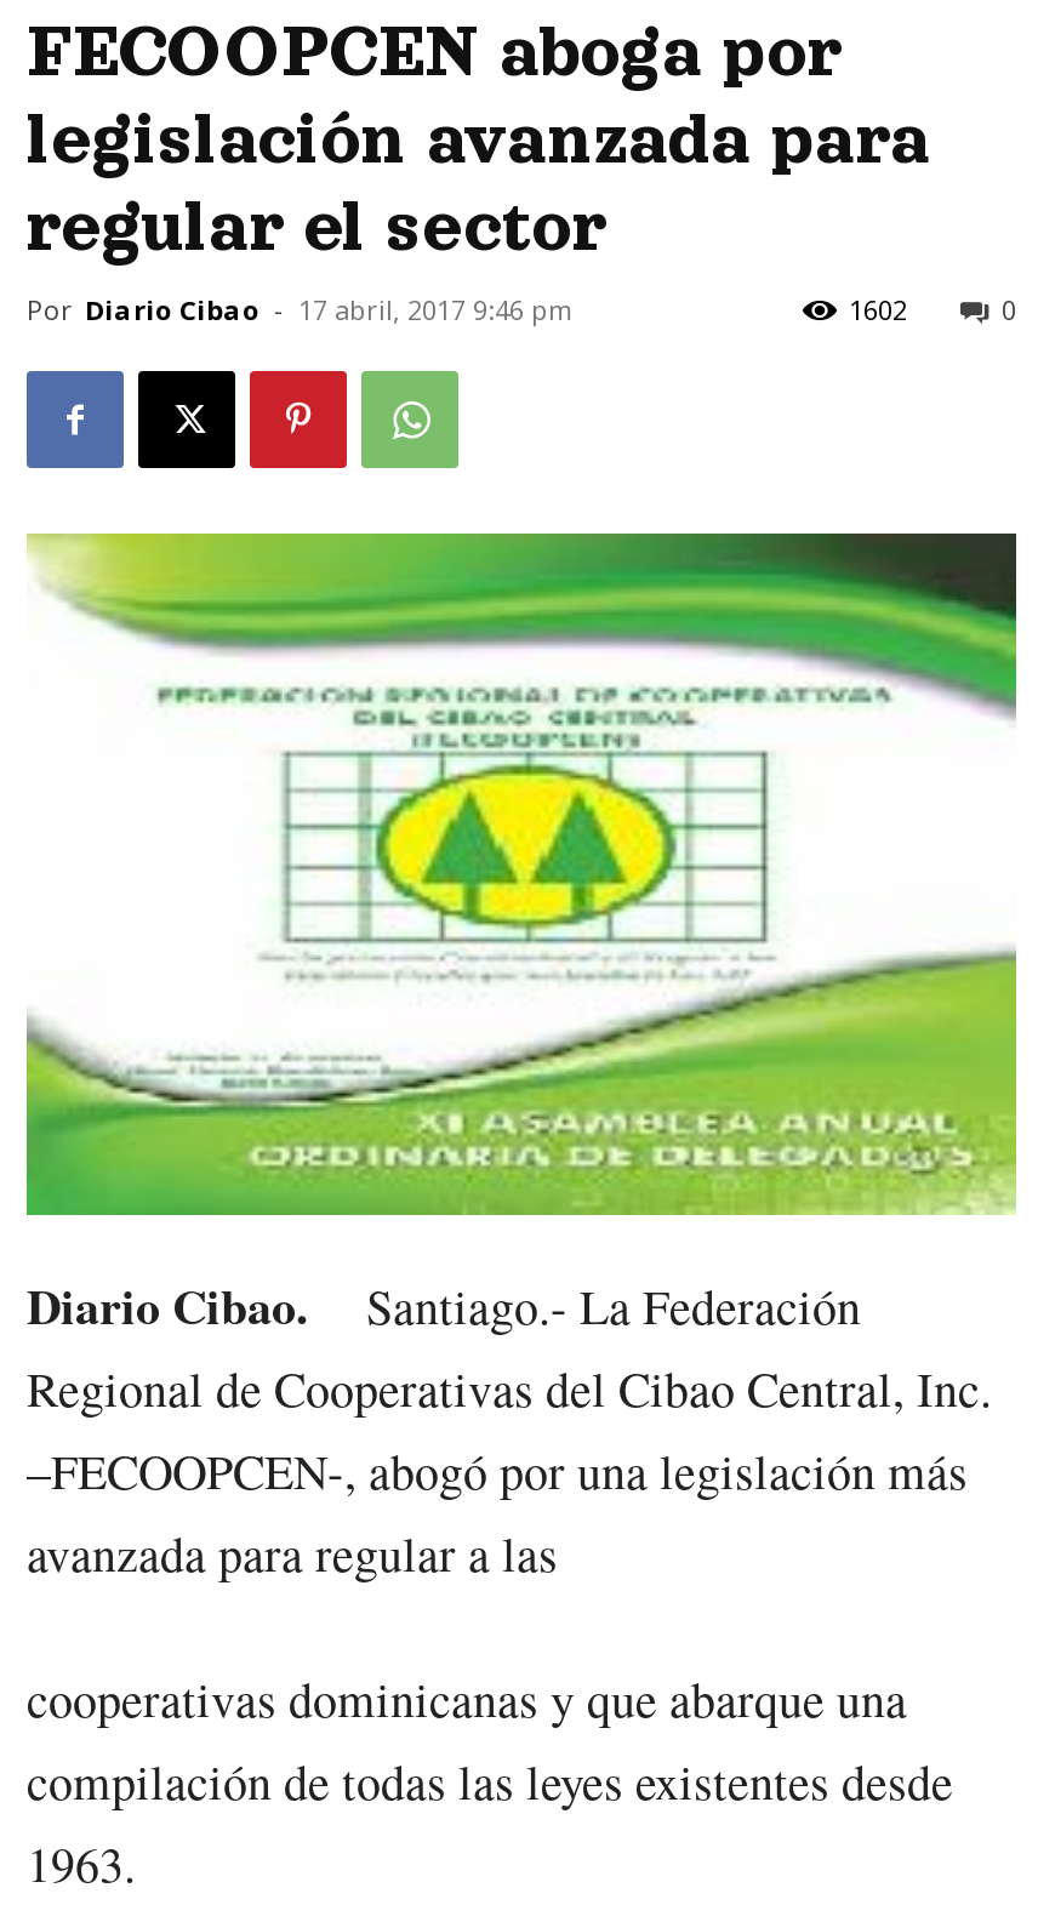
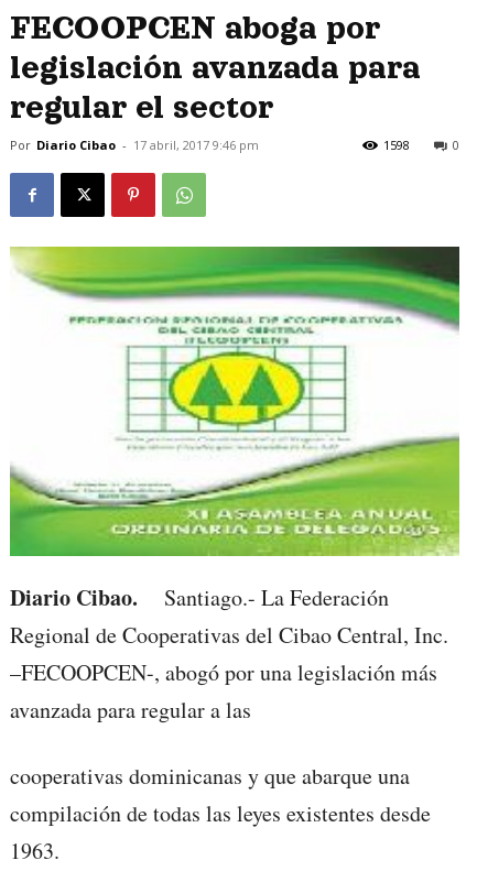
[849,292,907,328] 1602 -> [383,137,410,153] 1598

